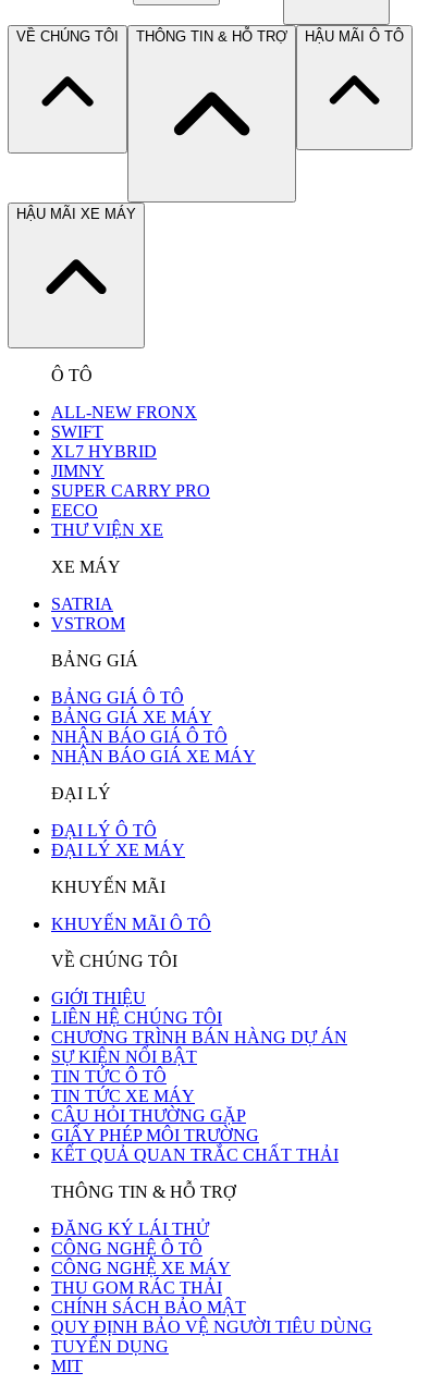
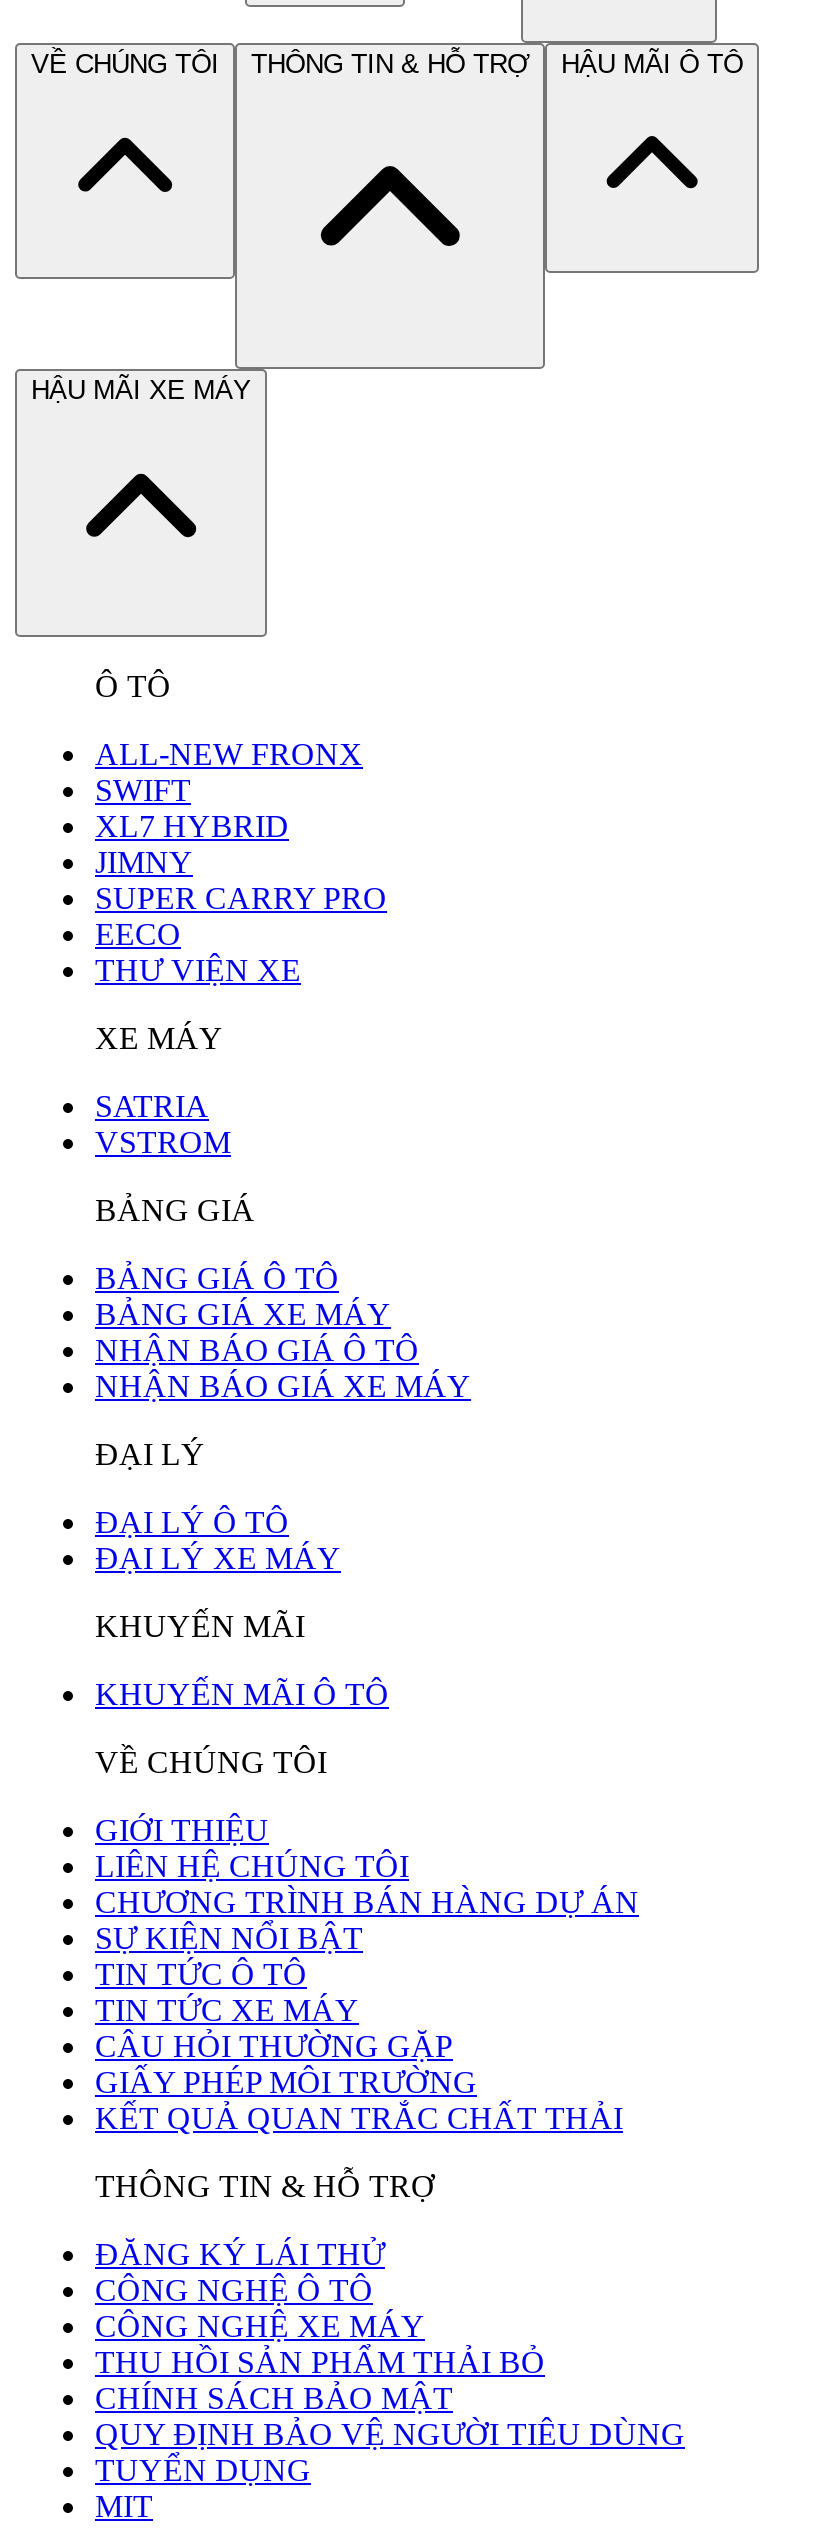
[51,1278,222,1296] THU GOM RÁC THẢI -> [95,2344,545,2378] THU HỒI SẢN PHẨM THẢI BỎ

